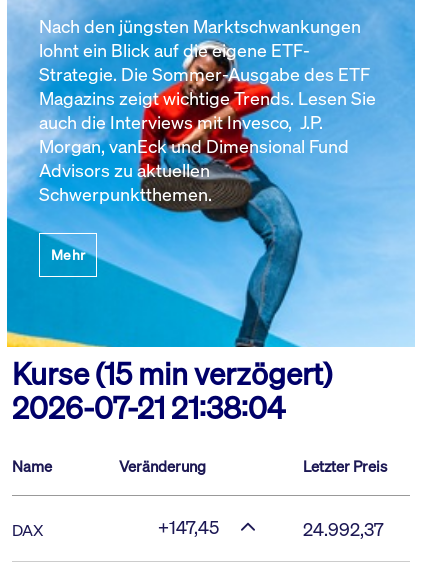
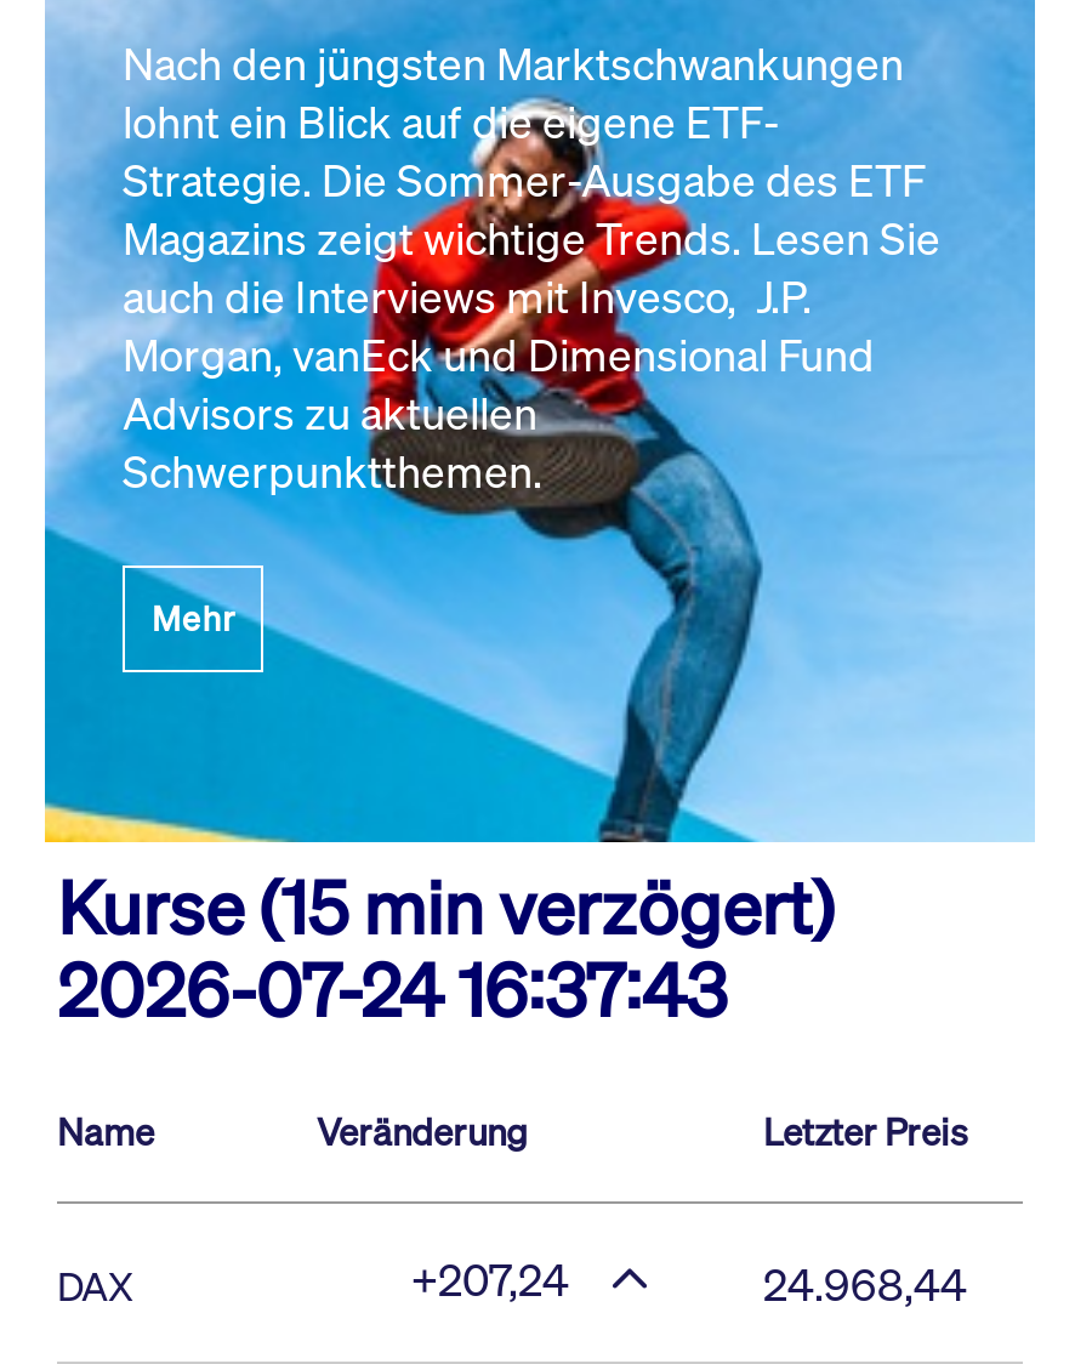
[12,388,285,428] 2026-07-21 21:38:04 -> [57,942,727,1039] 2026-07-24 16:37:43
[158,515,219,539] +147,45 -> [411,1250,569,1308] +207,24
[303,517,384,541] 24.992,37 -> [763,1255,967,1313] 24.968,44

